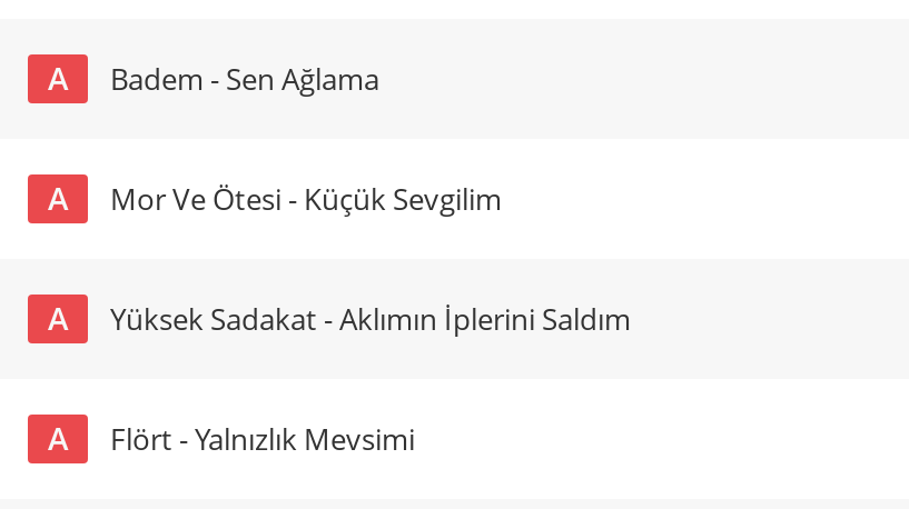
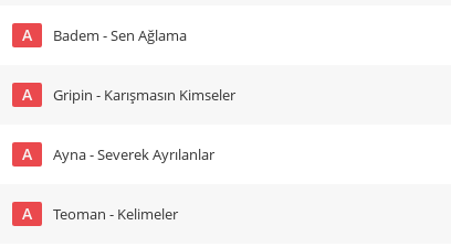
[110,179,502,219] Mor Ve Ötesi - Küçük Sevgilim -> [53,85,235,105] Gripin - Karışmasın Kimseler
[110,299,631,339] Yüksek Sadakat - Aklımın İplerini Saldım -> [53,144,214,164] Ayna - Severek Ayrılanlar
[110,419,415,459] Flört - Yalnızlık Mevsimi -> [53,204,178,224] Teoman - Kelimeler

